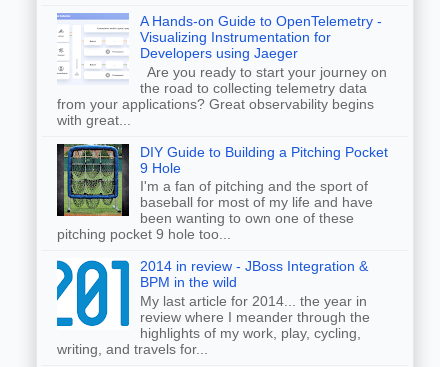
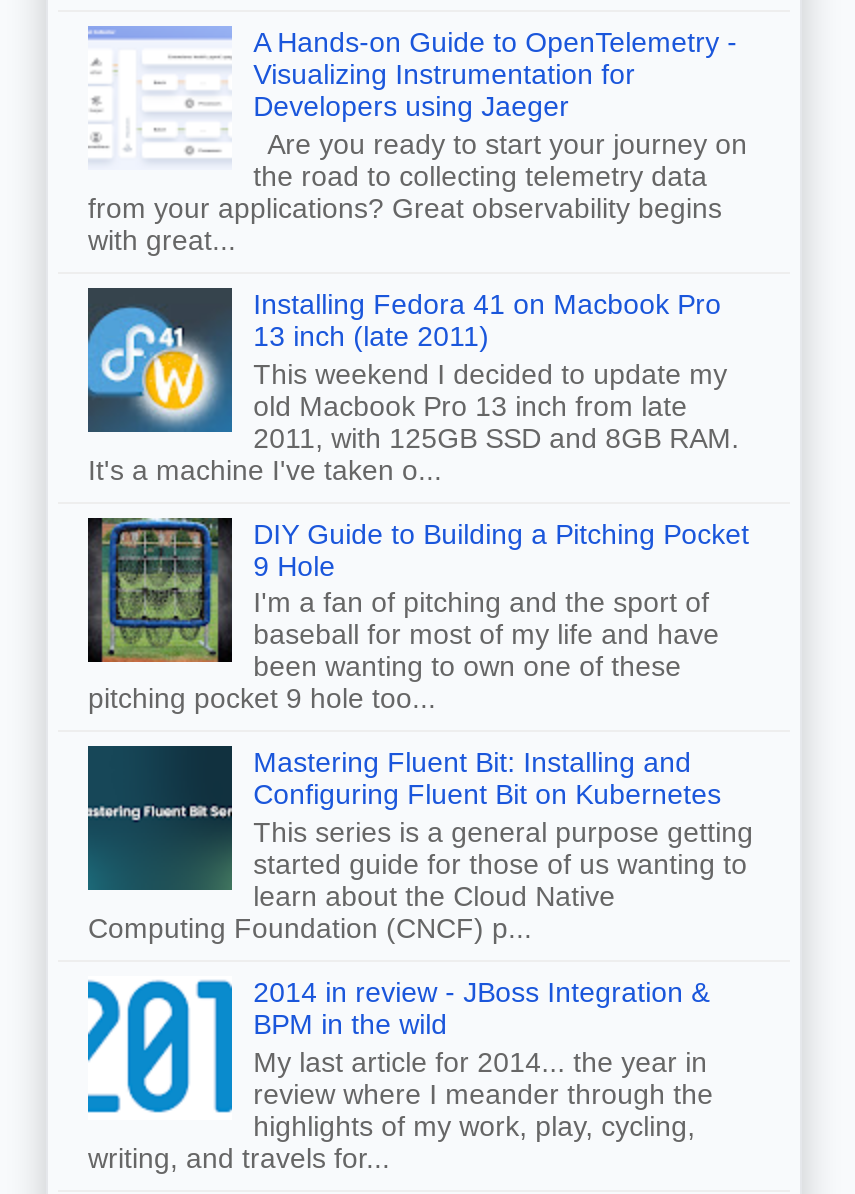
none -> [86,286,747,485] [image] | Installing Fedora 41 on Macbook Pro | 13 inch (late 2011) | This weekend I decided to update my | old Macbook Pro 13 inch from late | 2011, with 125GB SSD and 8GB RAM. | It's a machine I've taken o...
none -> [86,744,753,944] [image] | Mastering Fluent Bit: Installing and | Configuring Fluent Bit on Kubernetes | This series is a general purpose getting | started guide for those of us wanting to | learn about the Cloud Native | Computing Foundation (CNCF) p...

